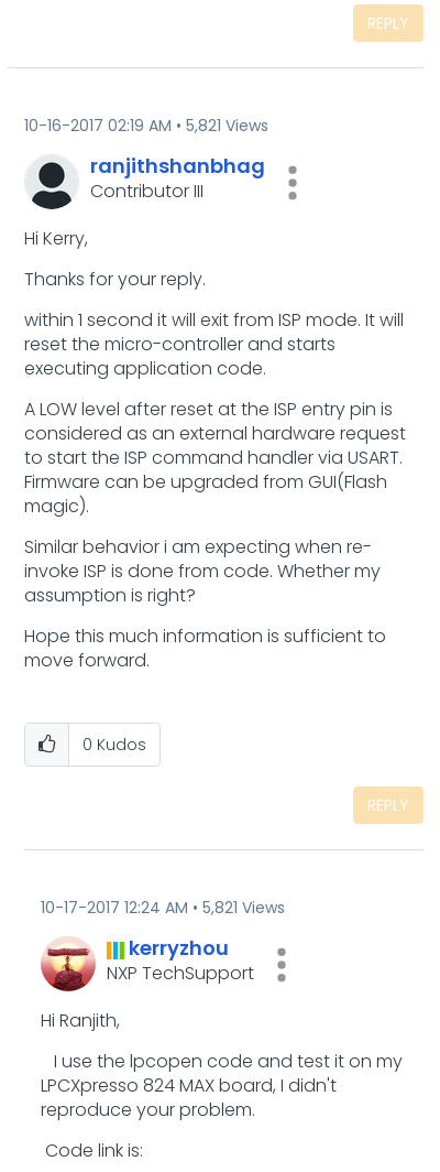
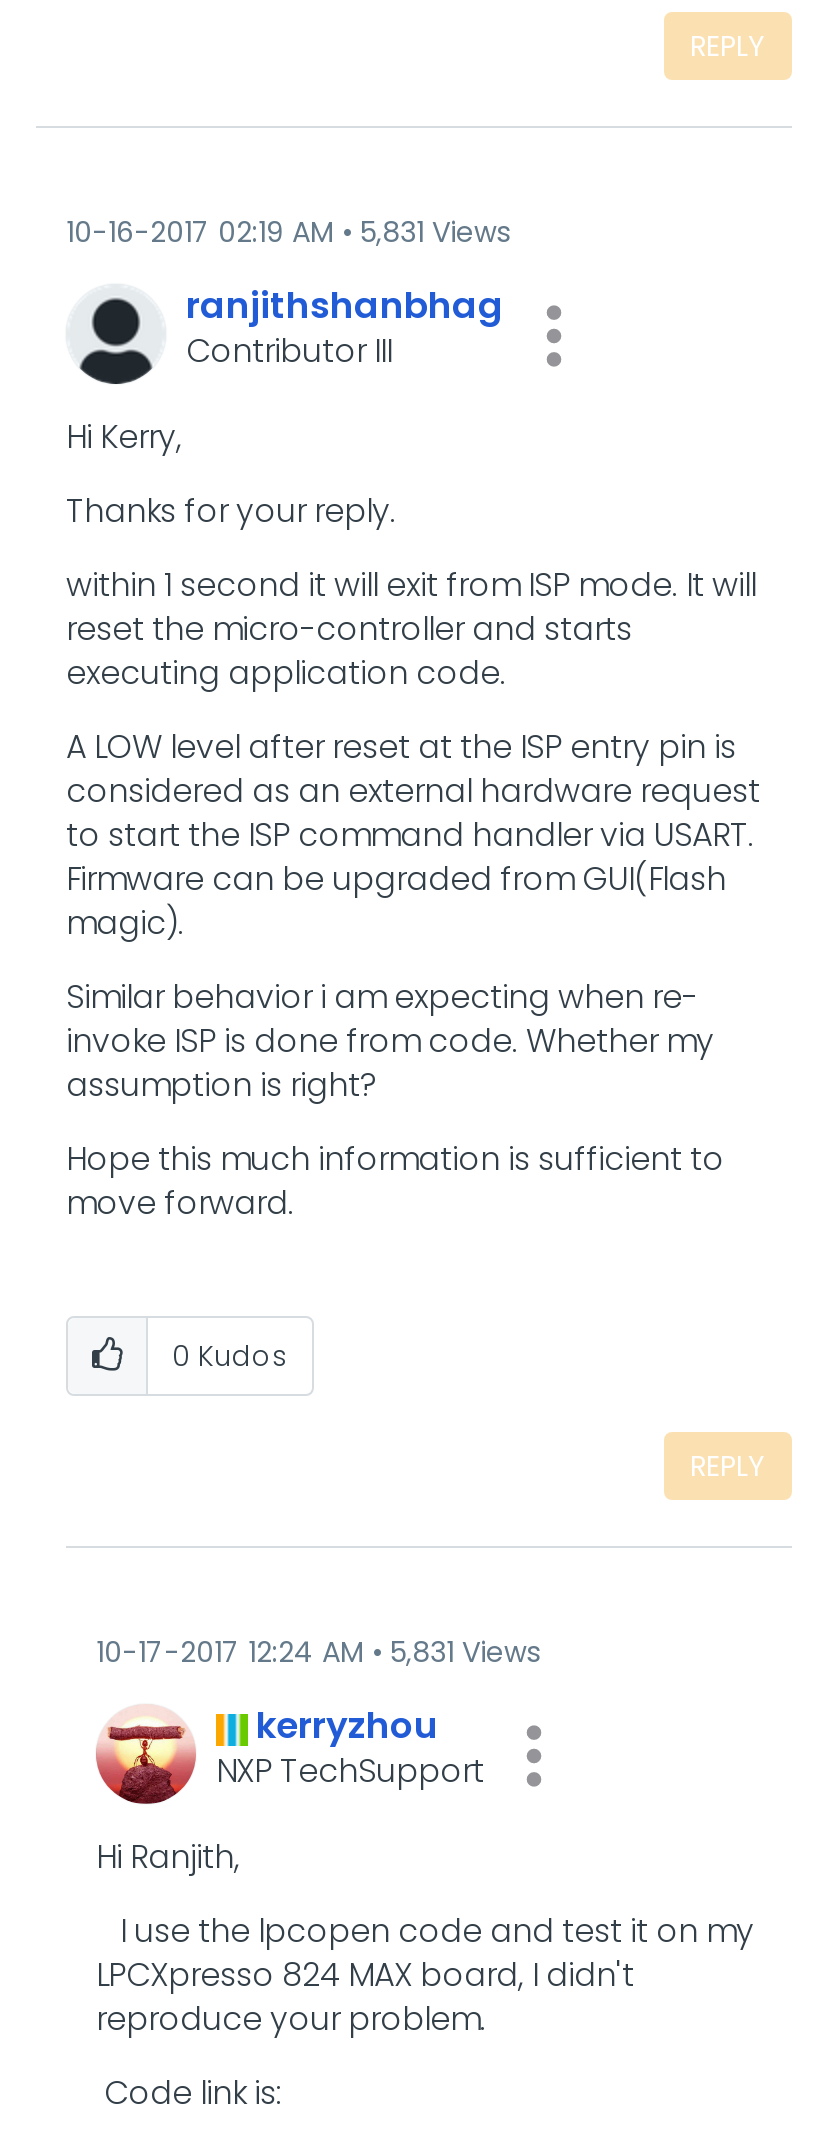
[24,115,268,137] 10-16-2017 02:19 AM 5,821 Views -> [66,212,510,252] 10-16-2017 02:19 AM 5,831 Views
[41,897,285,919] 10-17-2017 12:24 AM 5,821 Views -> [96,1632,540,1672] 10-17-2017 12:24 AM 5,831 Views

